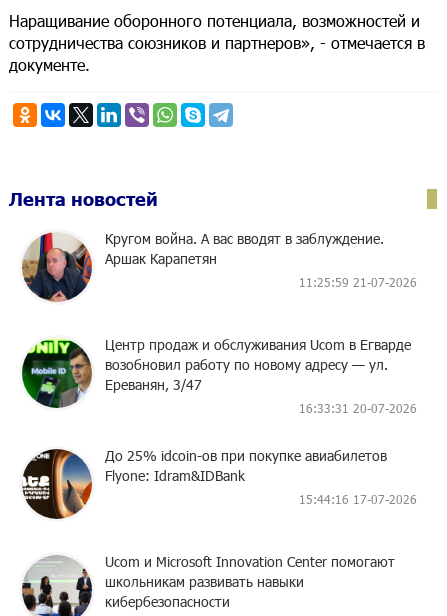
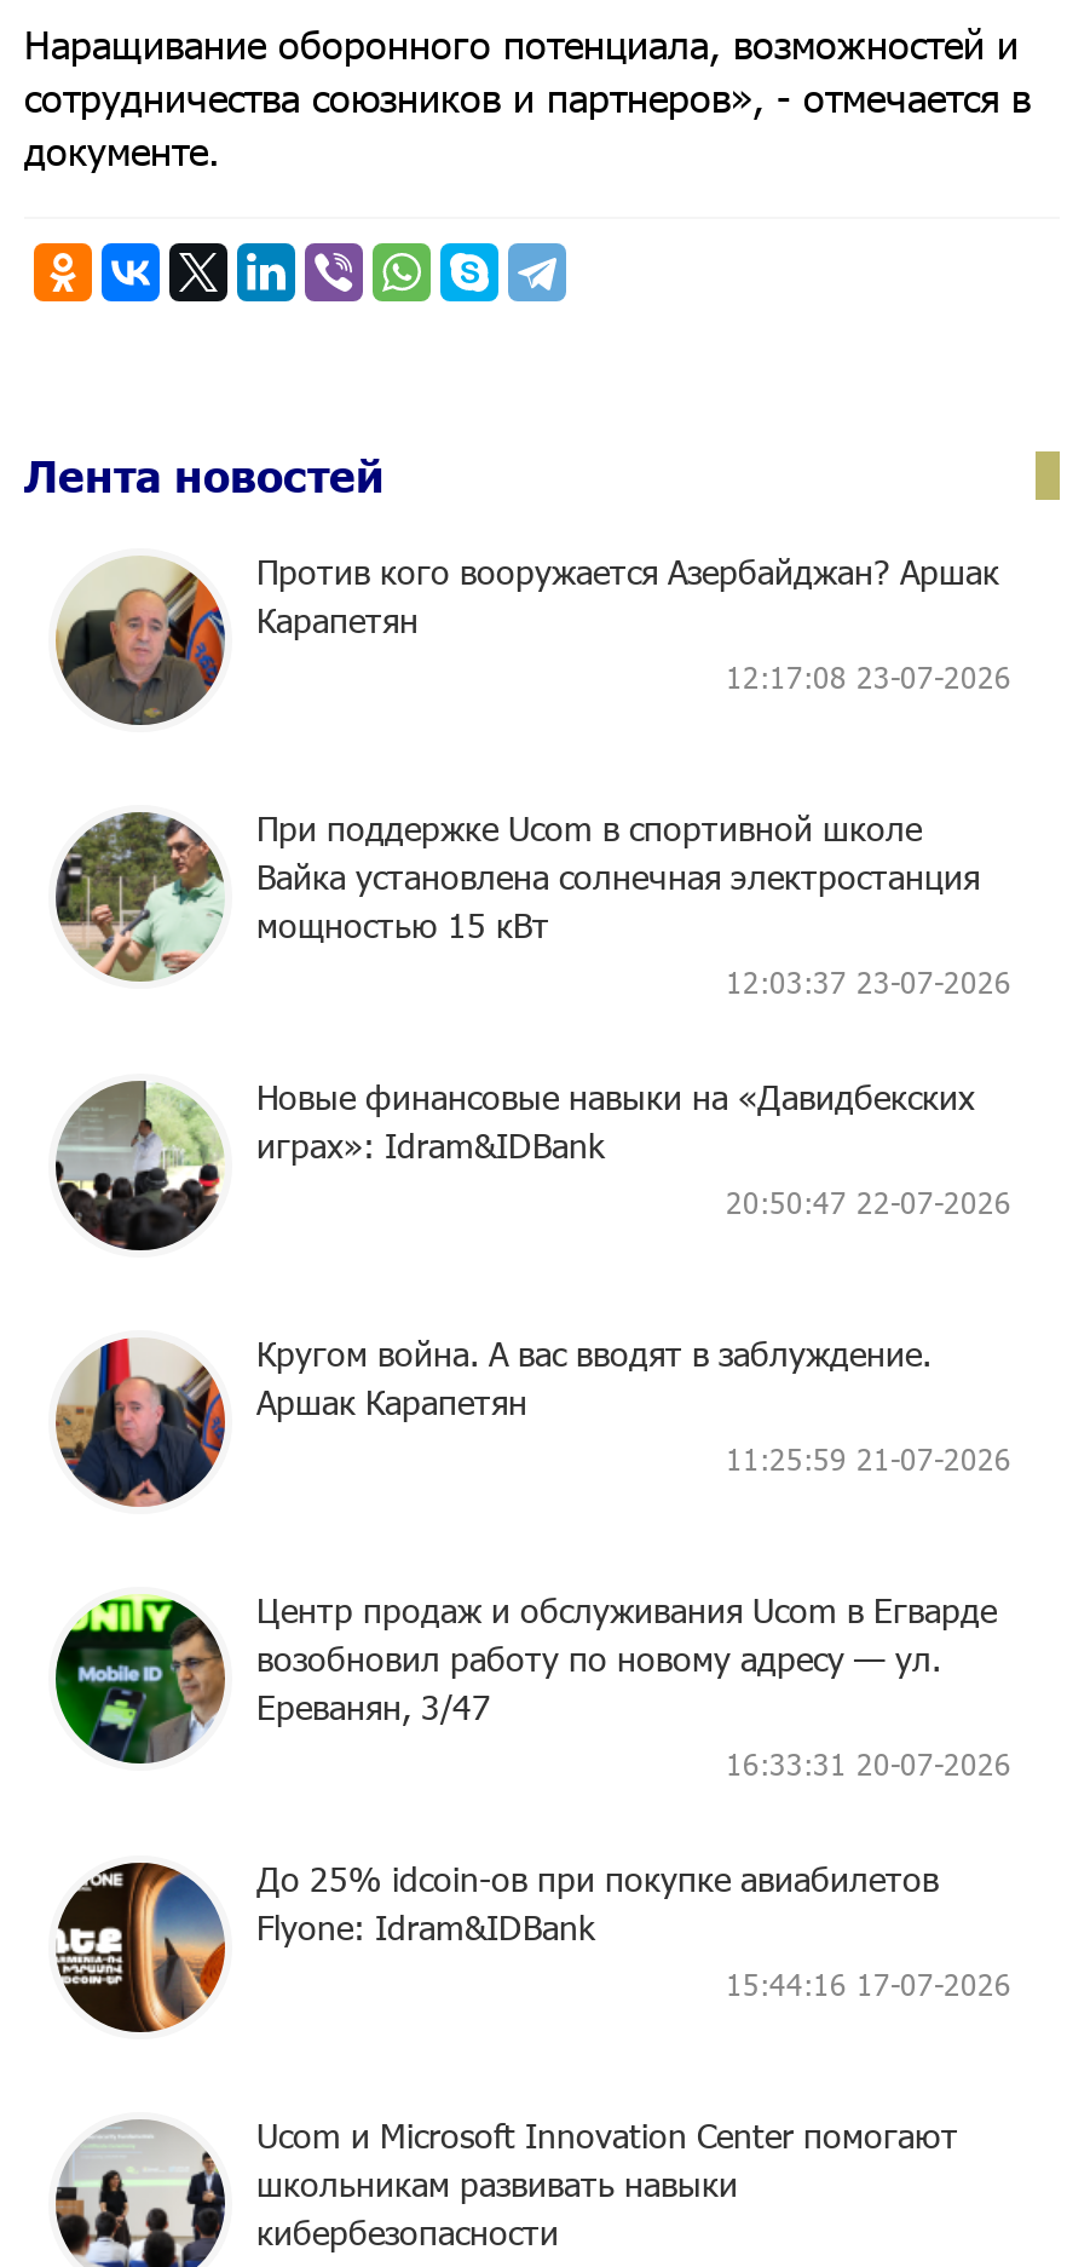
none -> [53,1081,223,1250] [image]
none -> [56,550,1011,727] [image] | Против кого вооружается Азербайджан? Аршак | Карапетян | 12:17:08 23-07-2026
none -> [56,807,1011,1218] [image] | При поддержке Ucom в спортивной школе | Вайка установлена солнечная электростанция | мощностью 15 кВт | 12:03:37 23-07-2026 | Новые финансовые навыки на «Давидбекских | играх»: Idram&IDBank | 20:50:47 22-07-2026

